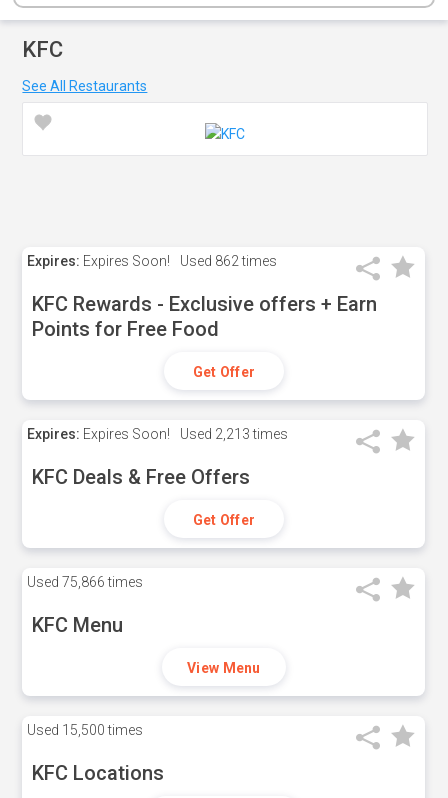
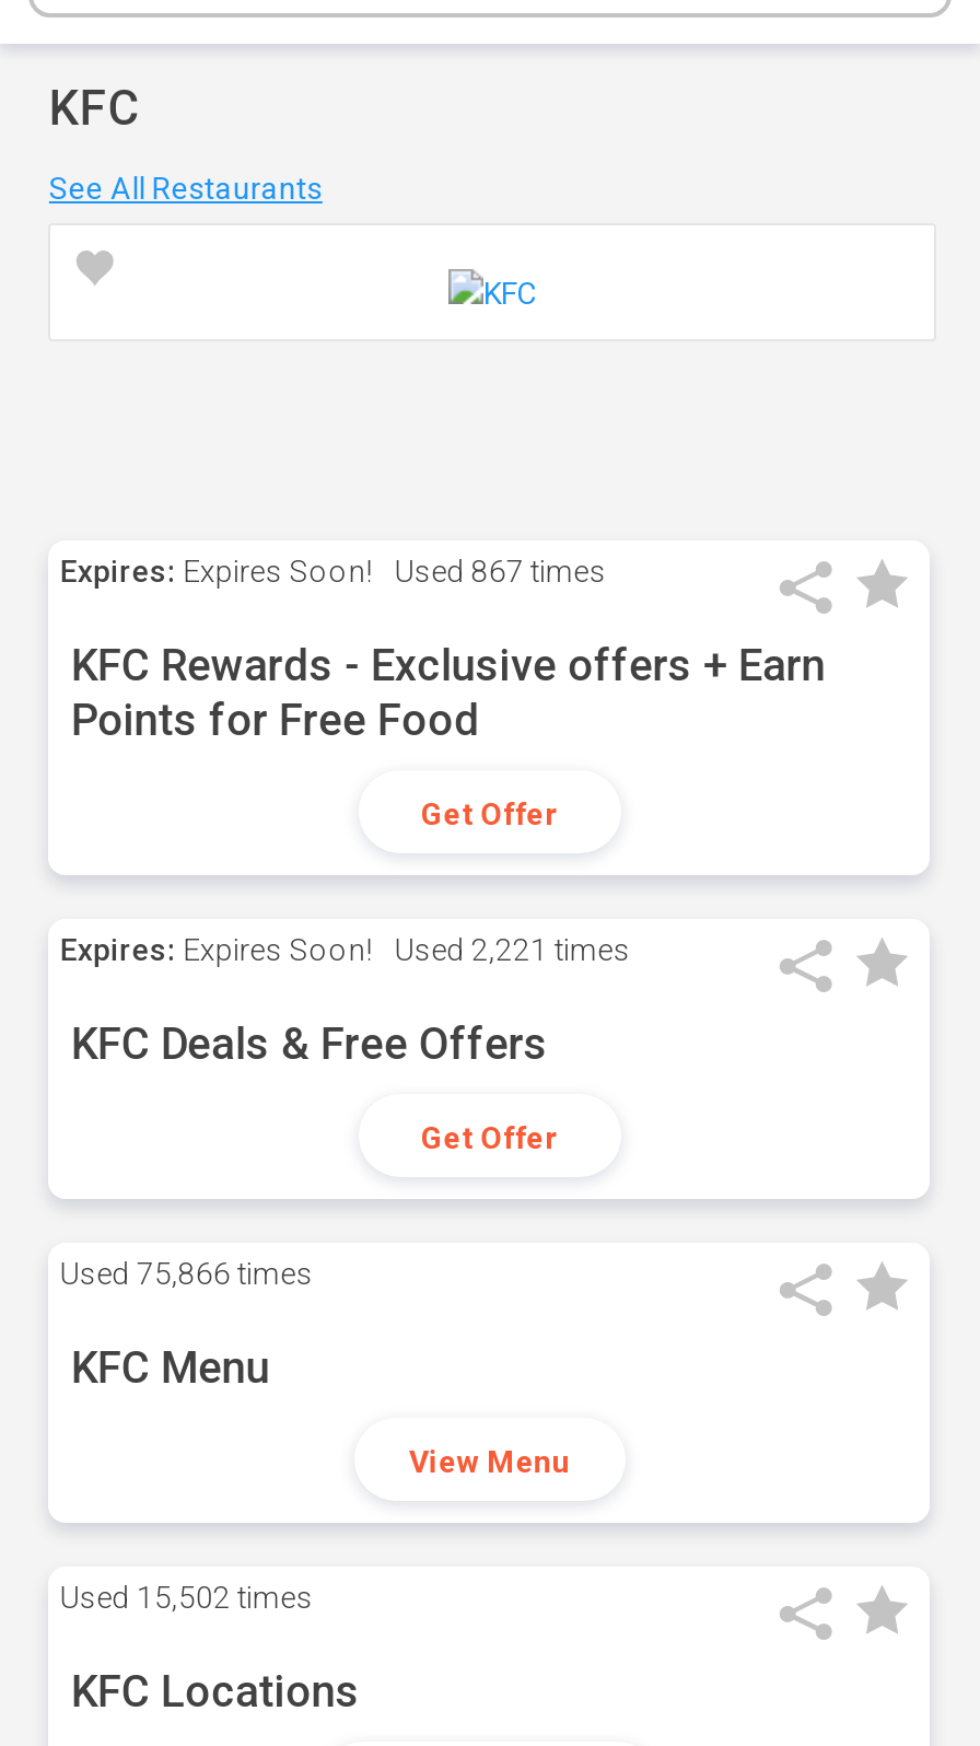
[27,253,277,269] Expires: Expires Soon! Used 862 times -> [60,554,607,589] Expires: Expires Soon! Used 867 times
[27,426,288,442] Expires: Expires Soon! Used 2,213 times -> [60,932,631,967] Expires: Expires Soon! Used 2,221 times
[27,722,143,738] Used 15,500 times -> [60,1580,314,1615] Used 15,502 times

